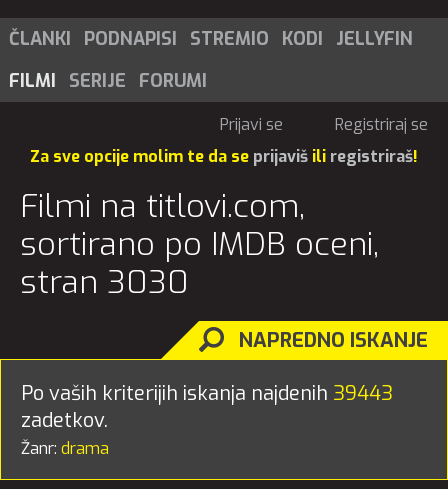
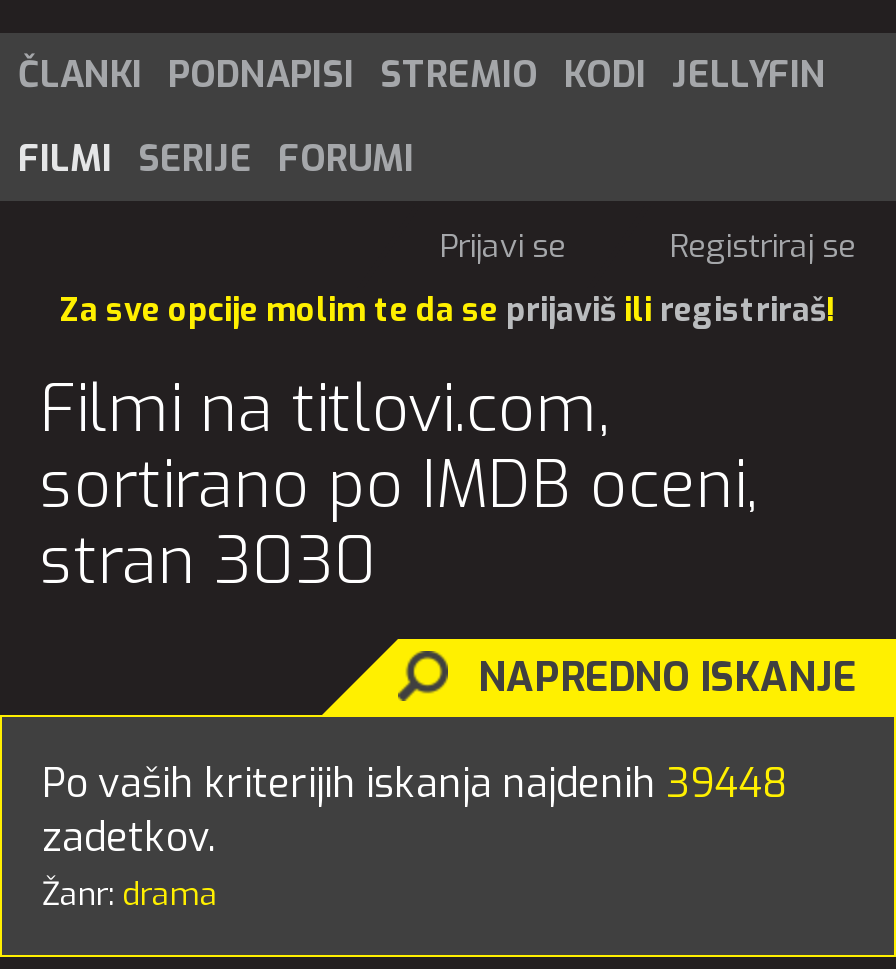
[21,380,393,407] Po vaših kriterijih iskanja najdenih 39443 -> [42,757,788,811] Po vaših kriterijih iskanja najdenih 39448

